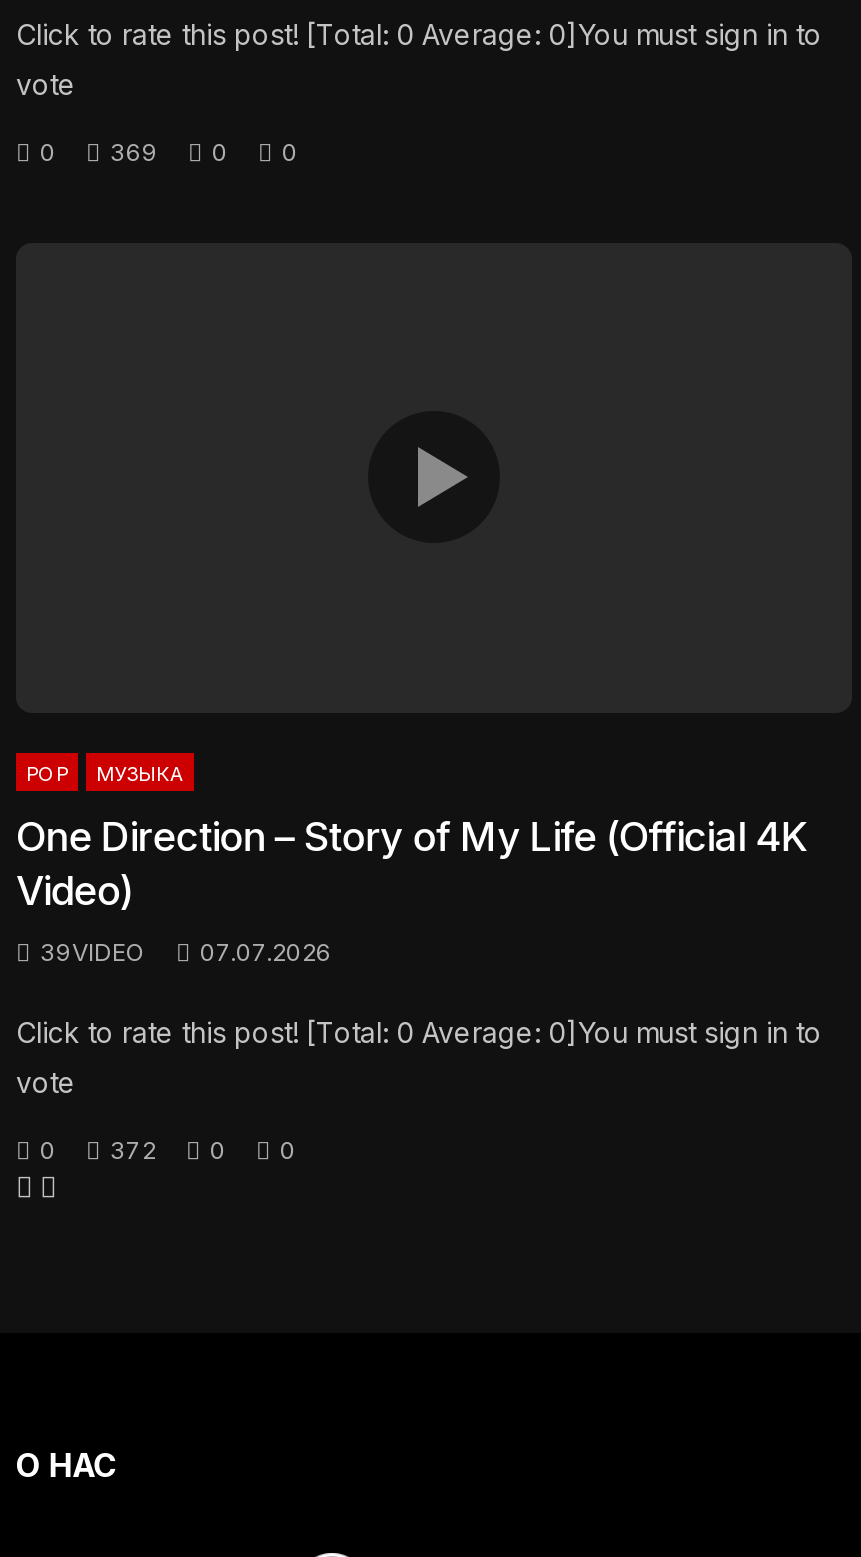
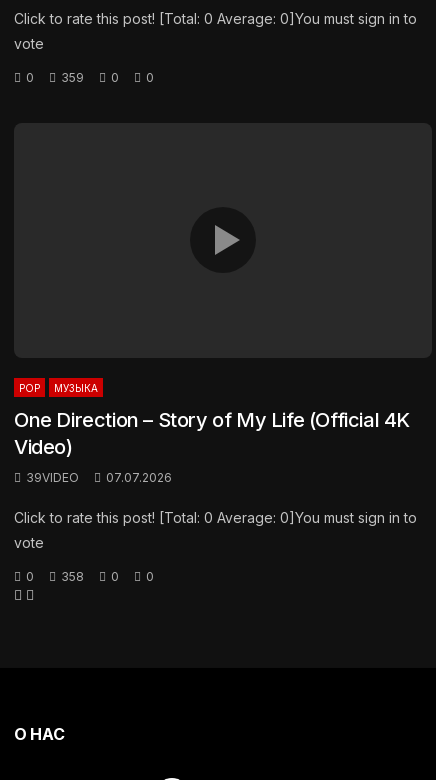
[40,137,298,167] 0 369 0 0 -> [26,70,154,85] 0 359 0 0
[40,1135,296,1165] 0 372 0 0 -> [26,569,154,584] 0 358 0 0

